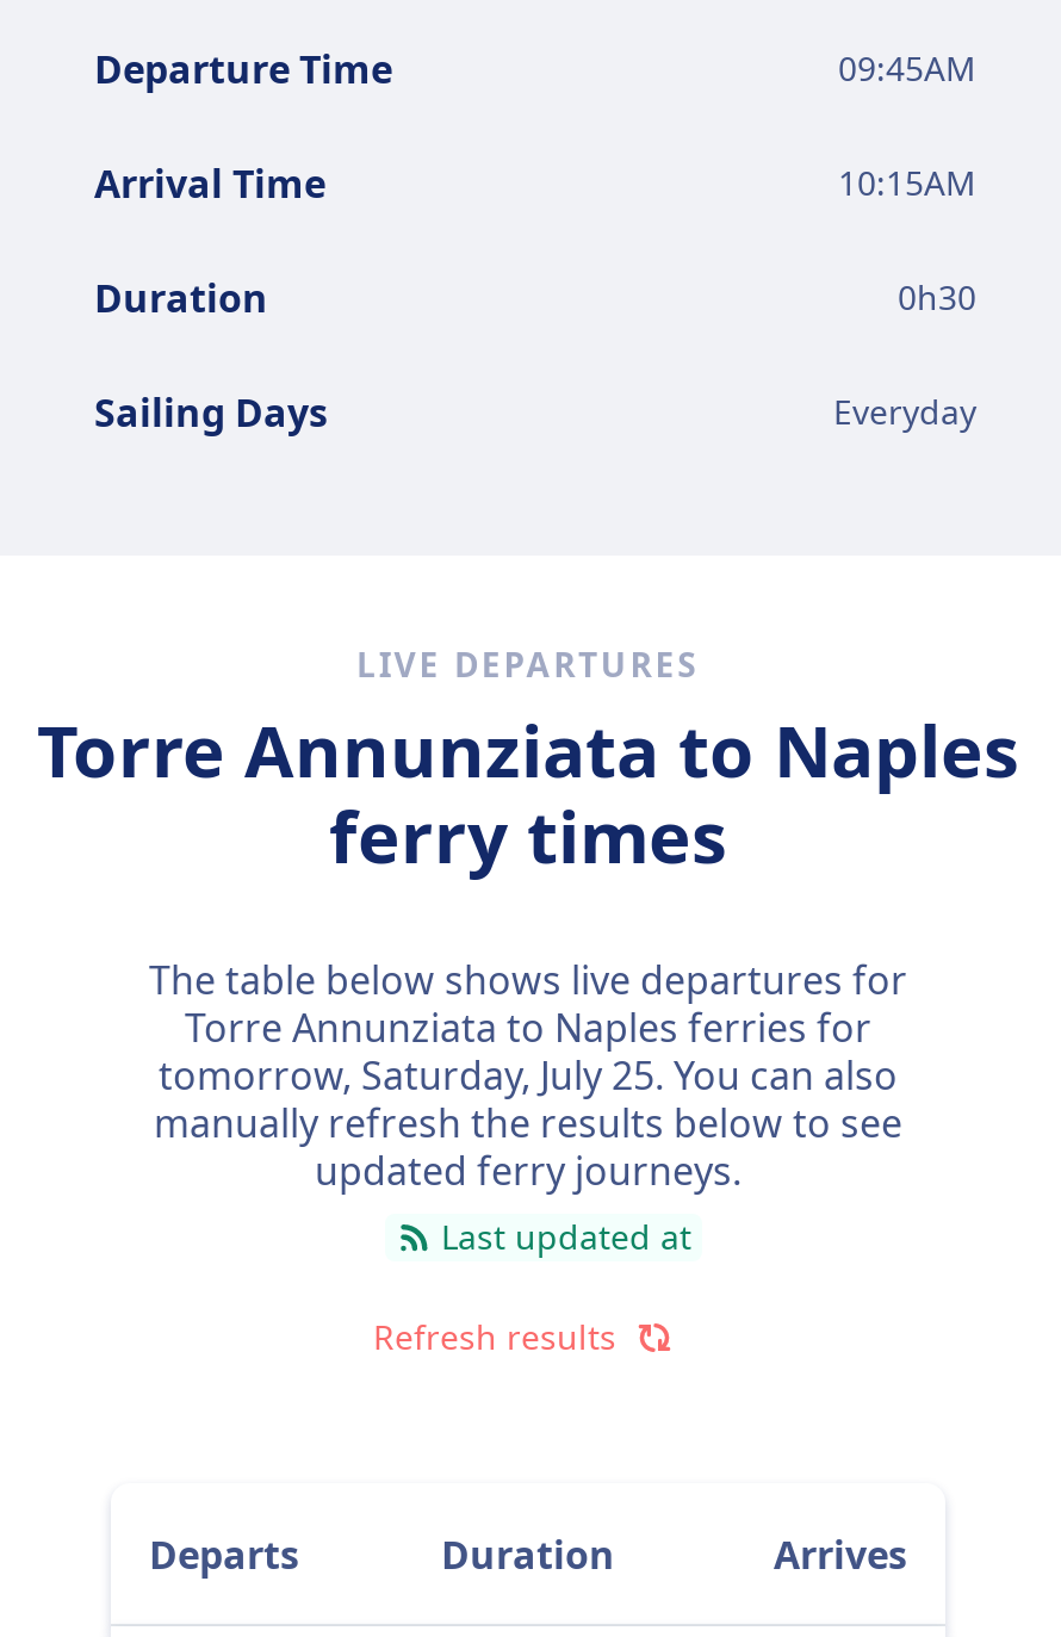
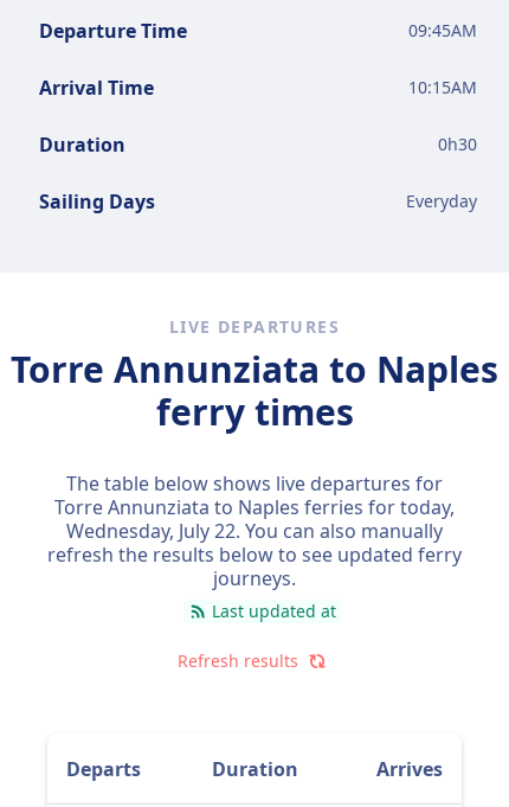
[154,1002,902,1197] Torre Annunziata to Naples ferries for | tomorrow, Saturday, July 25. You can also | manually refresh the results below to see | updated ferry journeys. -> [47,494,462,591] Torre Annunziata to Naples ferries for today, | Wednesday, July 22. You can also manually | refresh the results below to see updated ferry | journeys.

